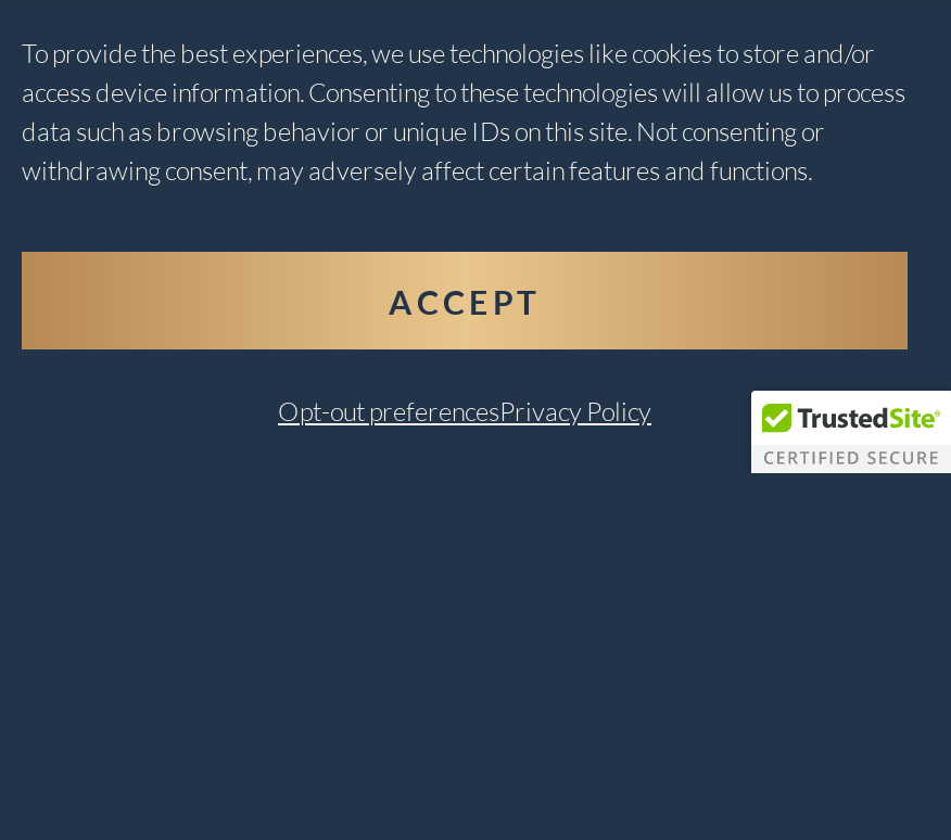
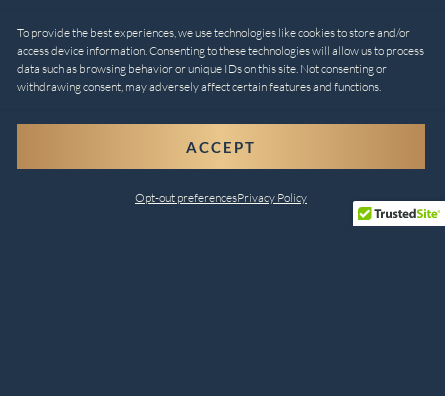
[749,389,944,467] [image] -> [353,188,442,222] [image]

